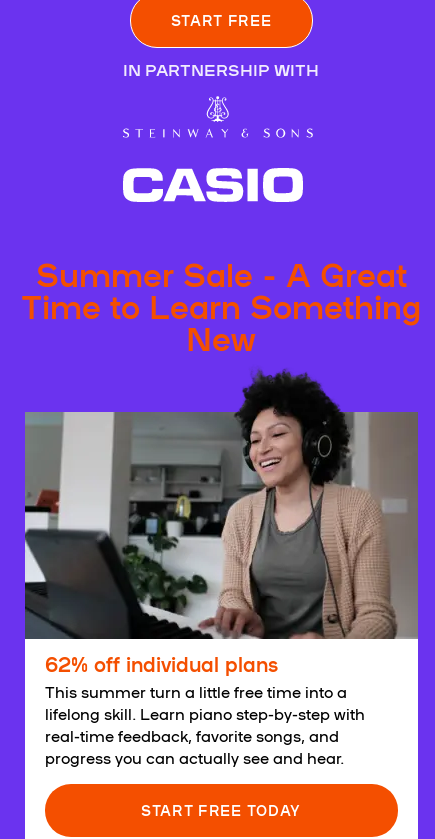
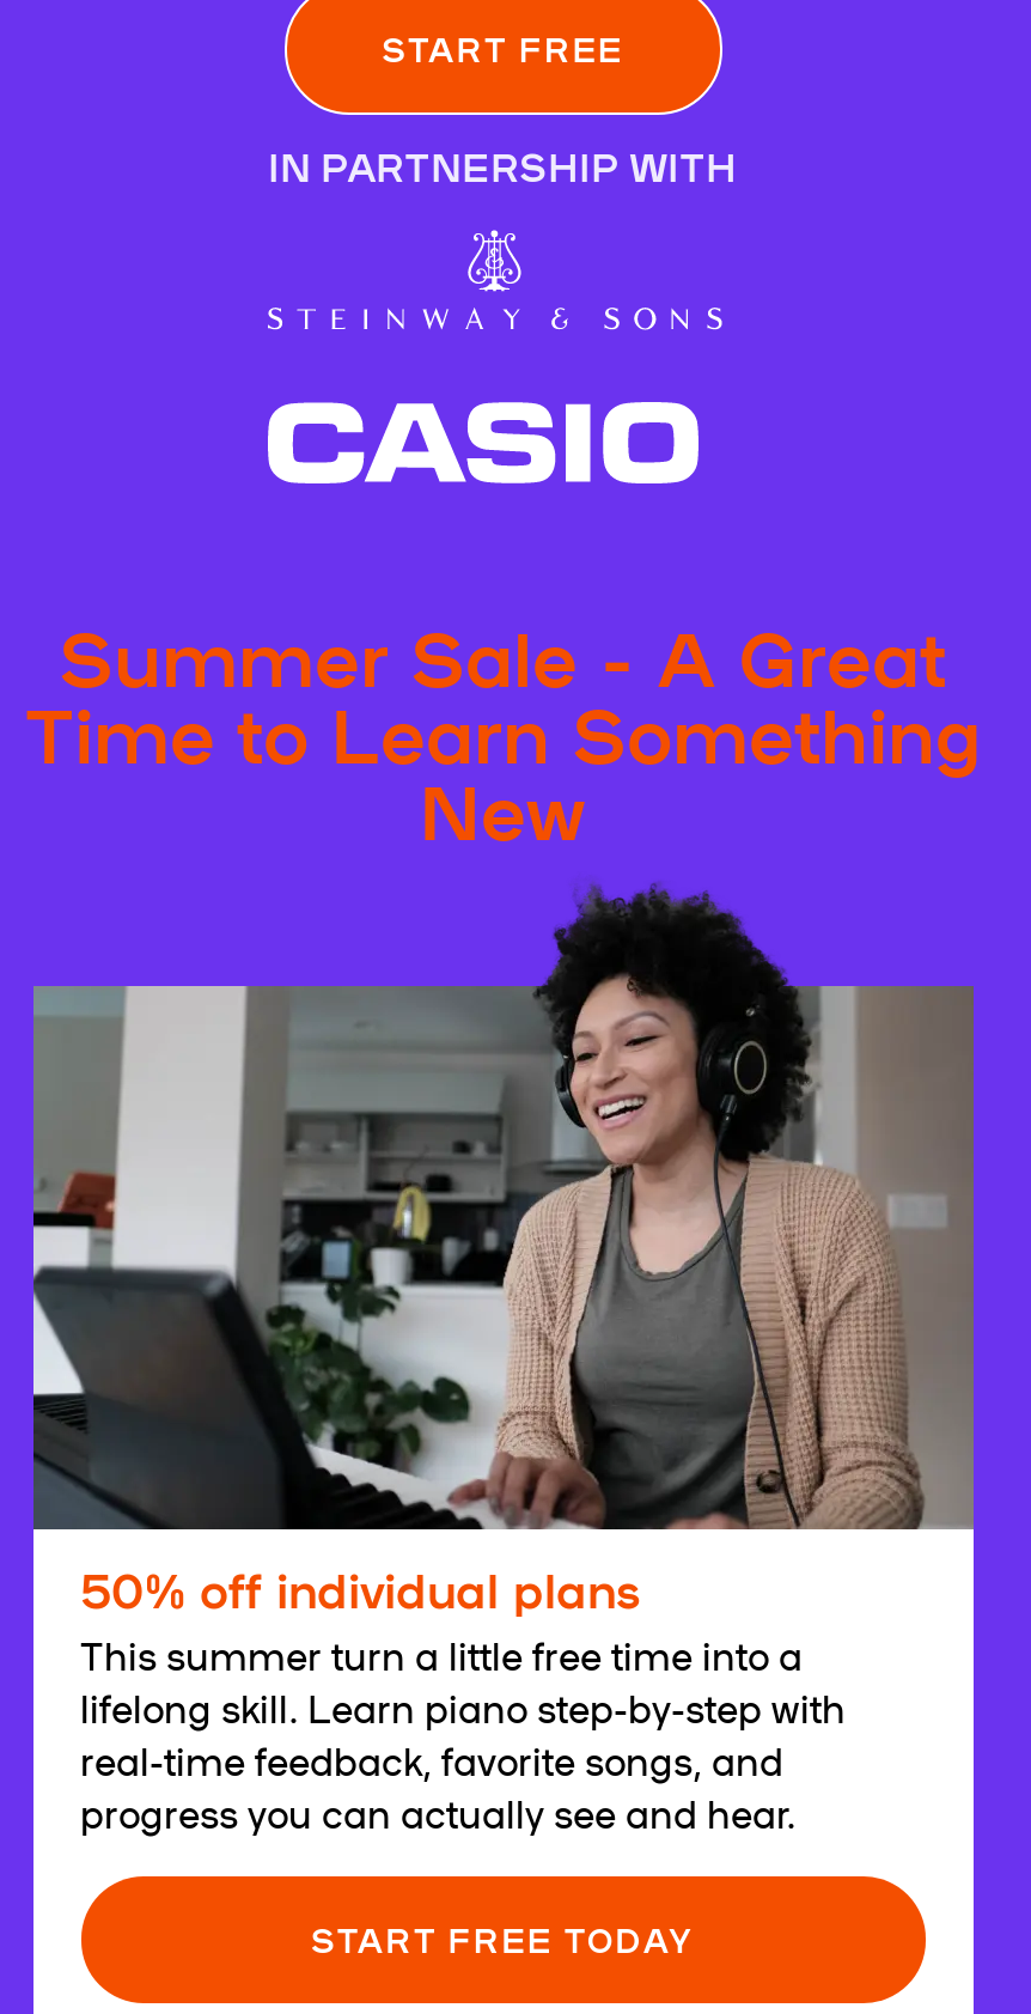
[44,648,277,676] 62% off individual plans -> [80,1552,640,1619] 50% off individual plans

